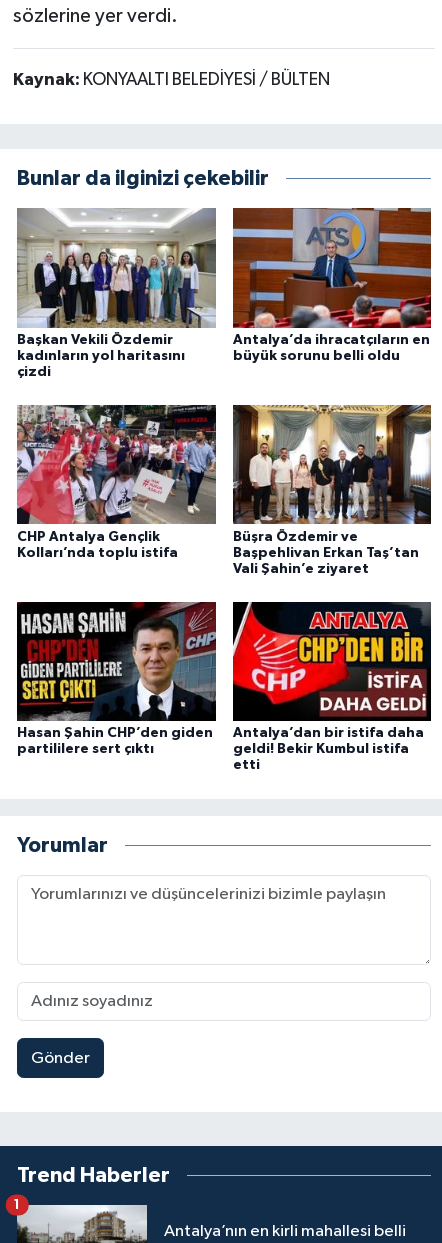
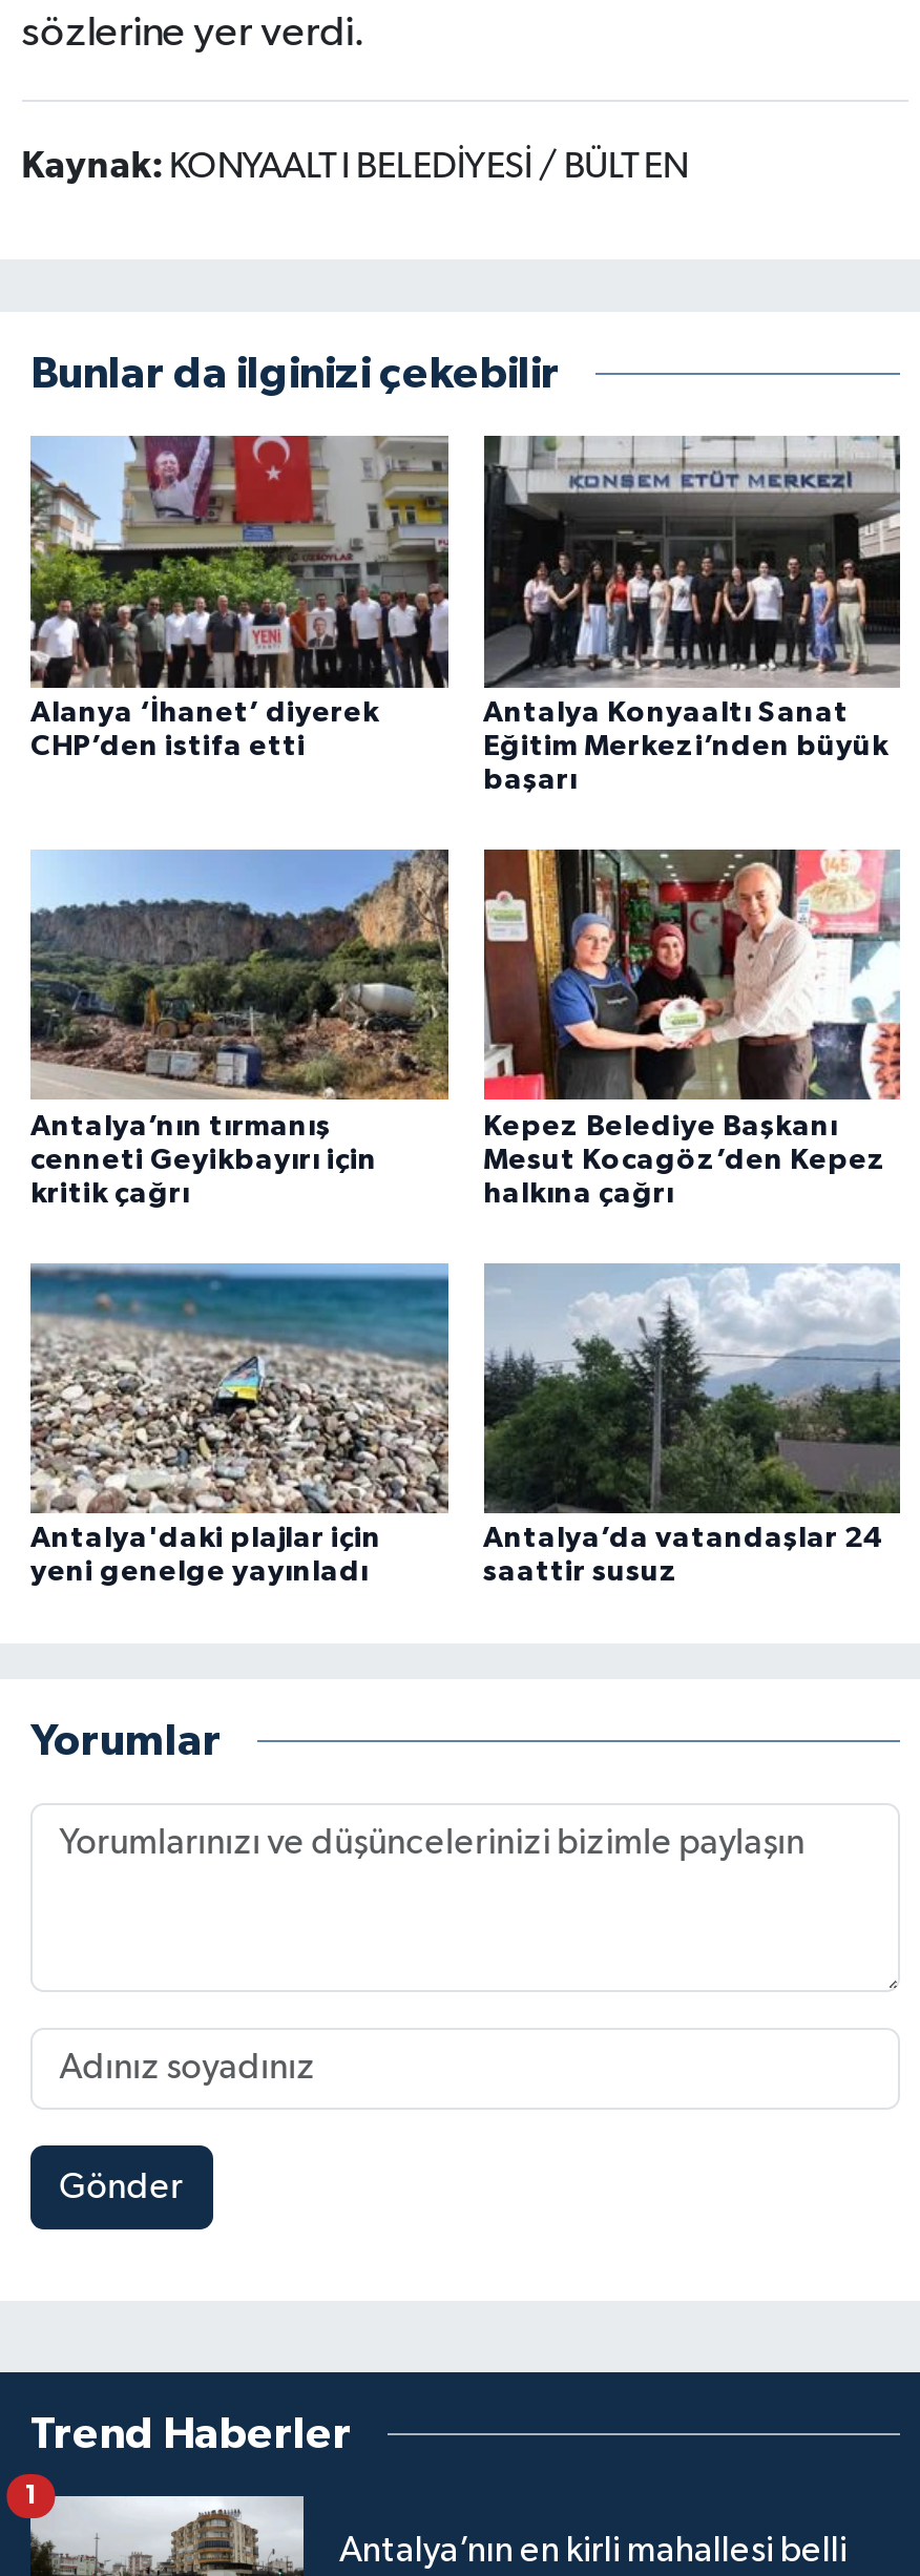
[17,208,216,379] [image] | Başkan Vekili Özdemir | kadınların yol haritasını | çizdi -> [30,434,451,761] [image] | Alanya ‘İhanet’ diyerek | CHP’den istifa etti
[232,207,432,363] [image] | Antalya’da ihracatçıların en | büyük sorunu belli oldu -> [482,434,902,795] [image] | Antalya Konyaaltı Sanat | Eğitim Merkezi’nden büyük | başarı
[16,404,217,560] [image] | CHP Antalya Gençlik | Kolları’nda toplu istifa -> [28,847,448,1208] [image] | Antalya’nın tırmanış | cenneti Geyikbayırı için | kritik çağrı
[232,404,432,576] [image] | Büşra Özdemir ve | Başpehlivan Erkan Taş’tan | Vali Şahin’e ziyaret -> [483,847,902,1208] [image] | Kepez Belediye Başkanı | Mesut Kocagöz’den Kepez | halkına çağrı
[16,601,217,756] [image] | Hasan Şahin CHP’den giden | partililere sert çıktı -> [28,1263,451,1588] [image] | Antalya'daki plajlar için | yeni genelge yayınladı
[232,601,432,772] [image] | Antalya’dan bir istifa daha | geldi! Bekir Kumbul istifa | etti -> [482,1263,902,1588] [image] | Antalya’da vatandaşlar 24 | saattir susuz

